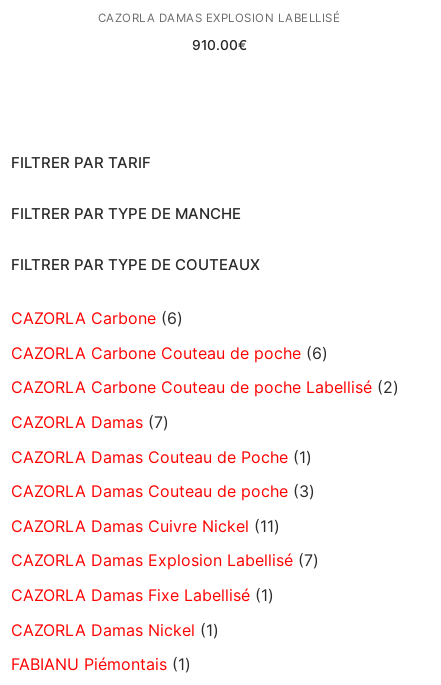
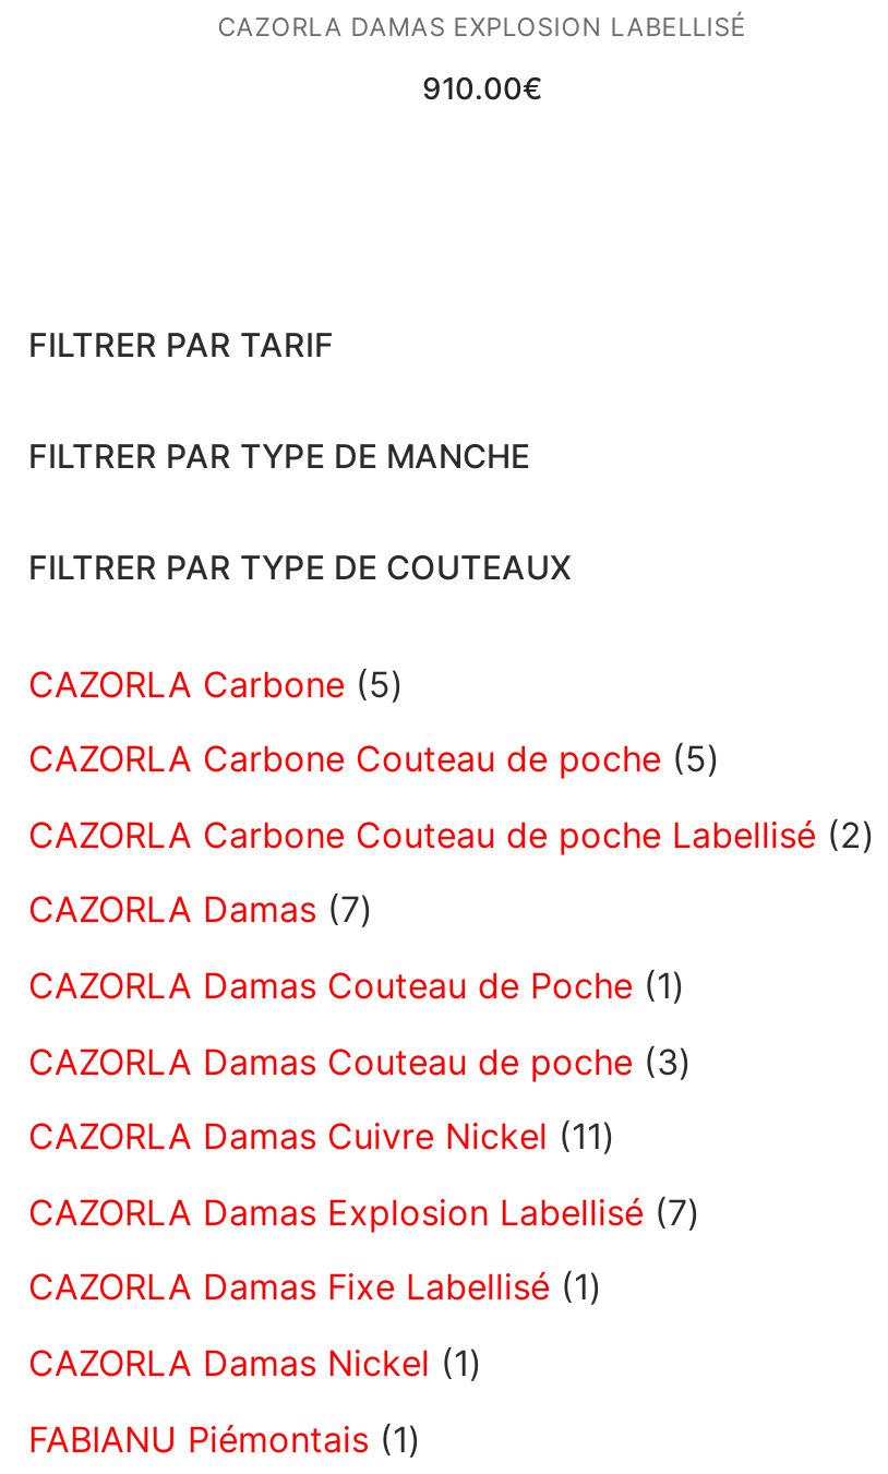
[11,308,177,328] CAZORLA Carbone 6 -> [28,662,391,705] CAZORLA Carbone 5
[11,343,322,363] CAZORLA Carbone Couteau de poche 6 -> [28,737,707,781] CAZORLA Carbone Couteau de poche 5

